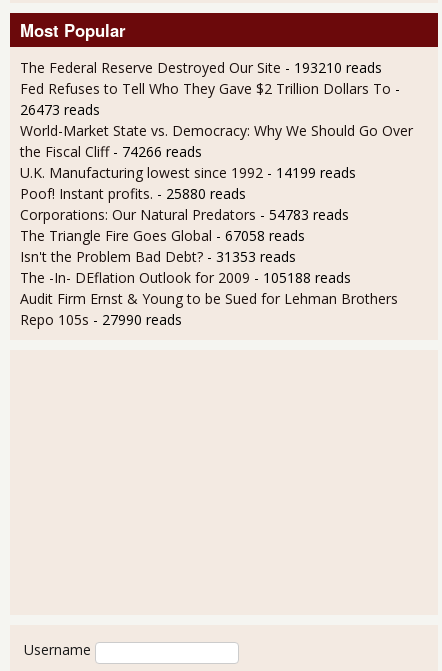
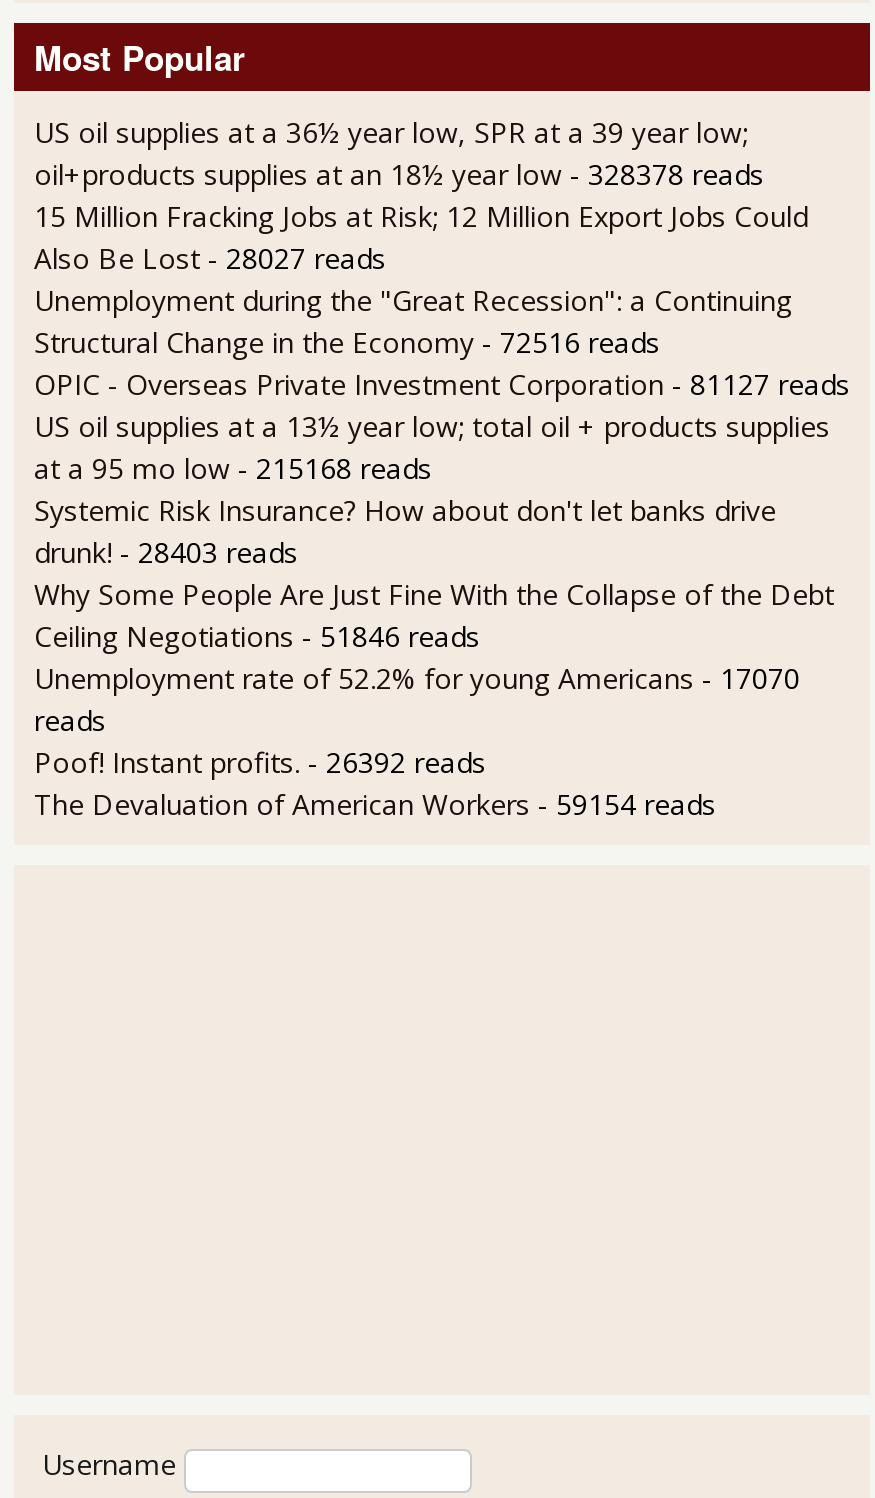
[20,58,413,329] The Federal Reserve Destroyed Our Site - 193210 reads | Fed Refuses to Tell Who They Gave $2 Trillion Dollars To - | 26473 reads | World-Market State vs. Democracy: Why We Should Go Over | the Fiscal Cliff - 74266 reads | U.K. Manufacturing lowest since 1992 - 14199 reads | Poof! Instant profits. - 25880 reads | Corporations: Our Natural Predators - 54783 reads | The Triangle Fire Goes Global - 67058 reads | Isn't the Problem Bad Debt? - 31353 reads | The -In- DEflation Outlook for 2009 - 105188 reads | Audit Firm Ernst & Young to be Sued for Lehman Brothers | Repo 105s - 27990 reads -> [34,113,850,823] US oil supplies at a 36½ year low, SPR at a 39 year low; | oil+products supplies at an 18½ year low - 328378 reads | 15 Million Fracking Jobs at Risk; 12 Million Export Jobs Could | Also Be Lost - 28027 reads | Unemployment during the "Great Recession": a Continuing | Structural Change in the Economy - 72516 reads | OPIC - Overseas Private Investment Corporation - 81127 reads | US oil supplies at a 13½ year low; total oil + products supplies | at a 95 mo low - 215168 reads | Systemic Risk Insurance? How about don't let banks drive | drunk! - 28403 reads | Why Some People Are Just Fine With the Collapse of the Debt | Ceiling Negotiations - 51846 reads | Unemployment rate of 52.2% for young Americans - 17070 | reads | Poof! Instant profits. - 26392 reads | The Devaluation of American Workers - 59154 reads

